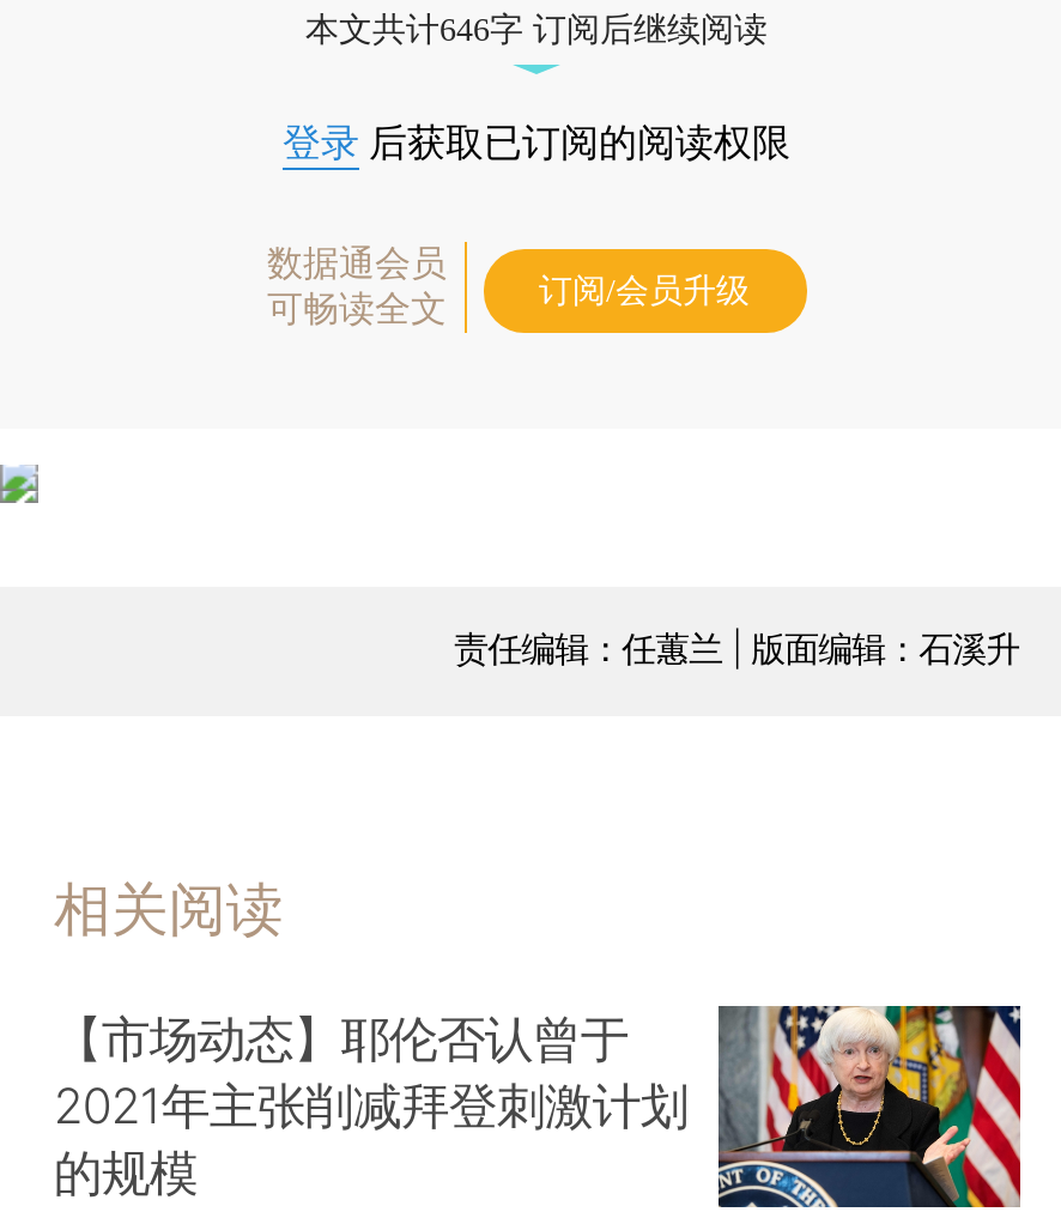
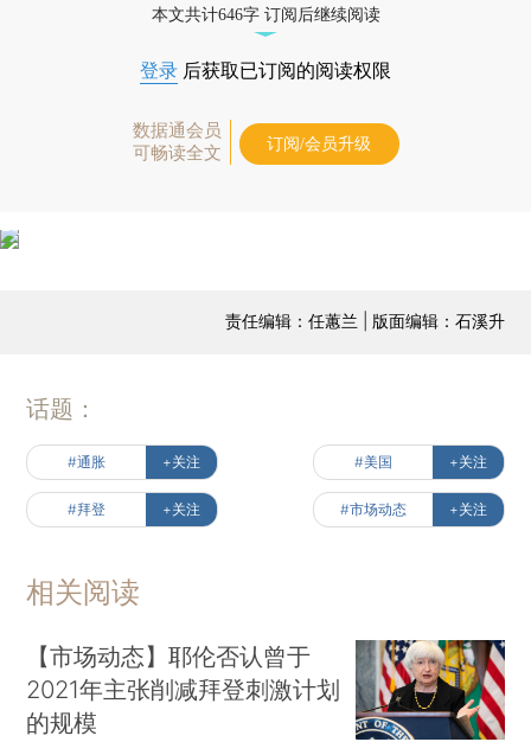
none -> [27,394,487,518] 话题： | #通胀 | +关注 | #美国 | +关注 | #拜登 | +关注 | #市场动态 | +关注

